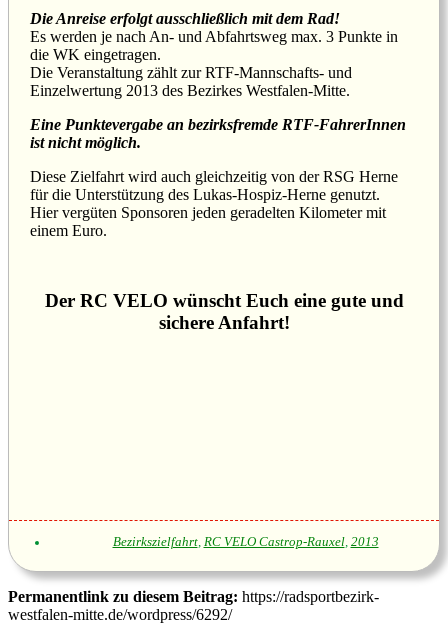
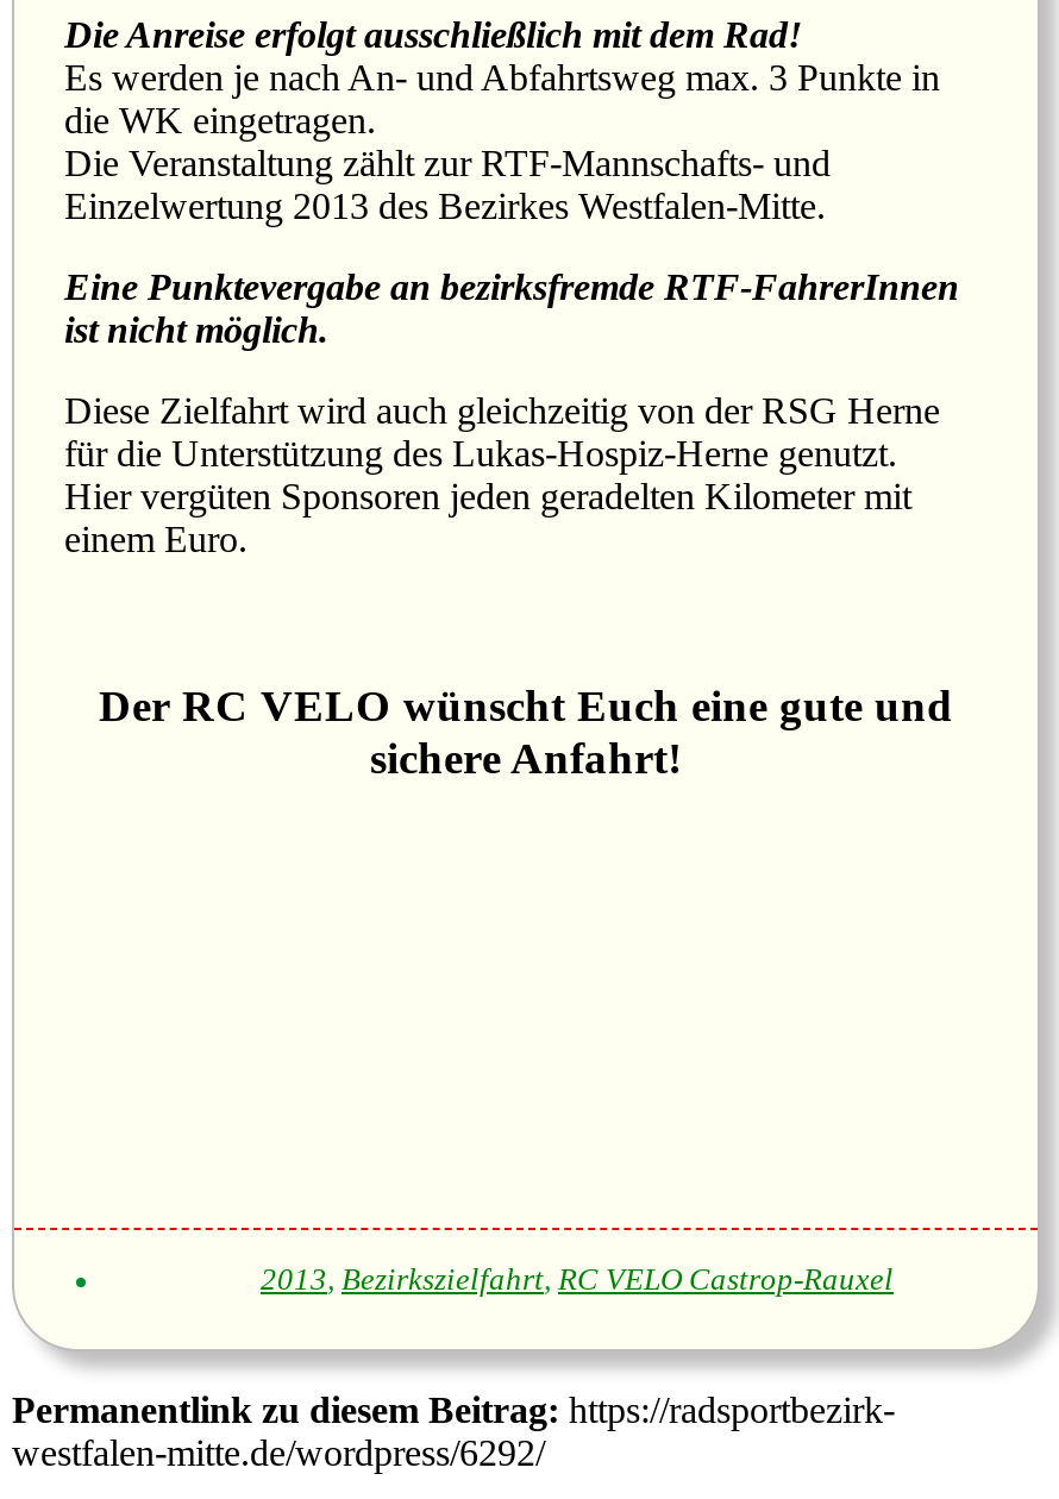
[112,535,378,549] Bezirkszielfahrt, RC VELO Castrop-Rauxel, 2013 -> [261,1264,894,1297] 2013, Bezirkszielfahrt, RC VELO Castrop-Rauxel

